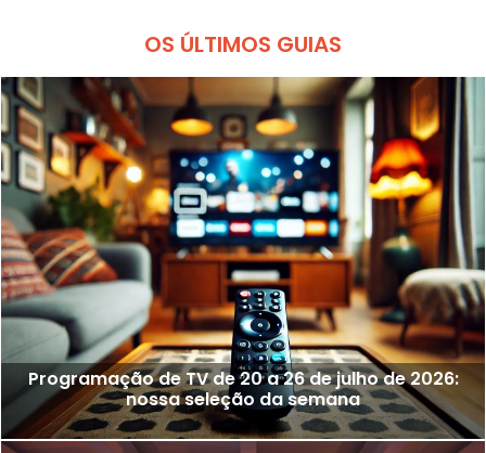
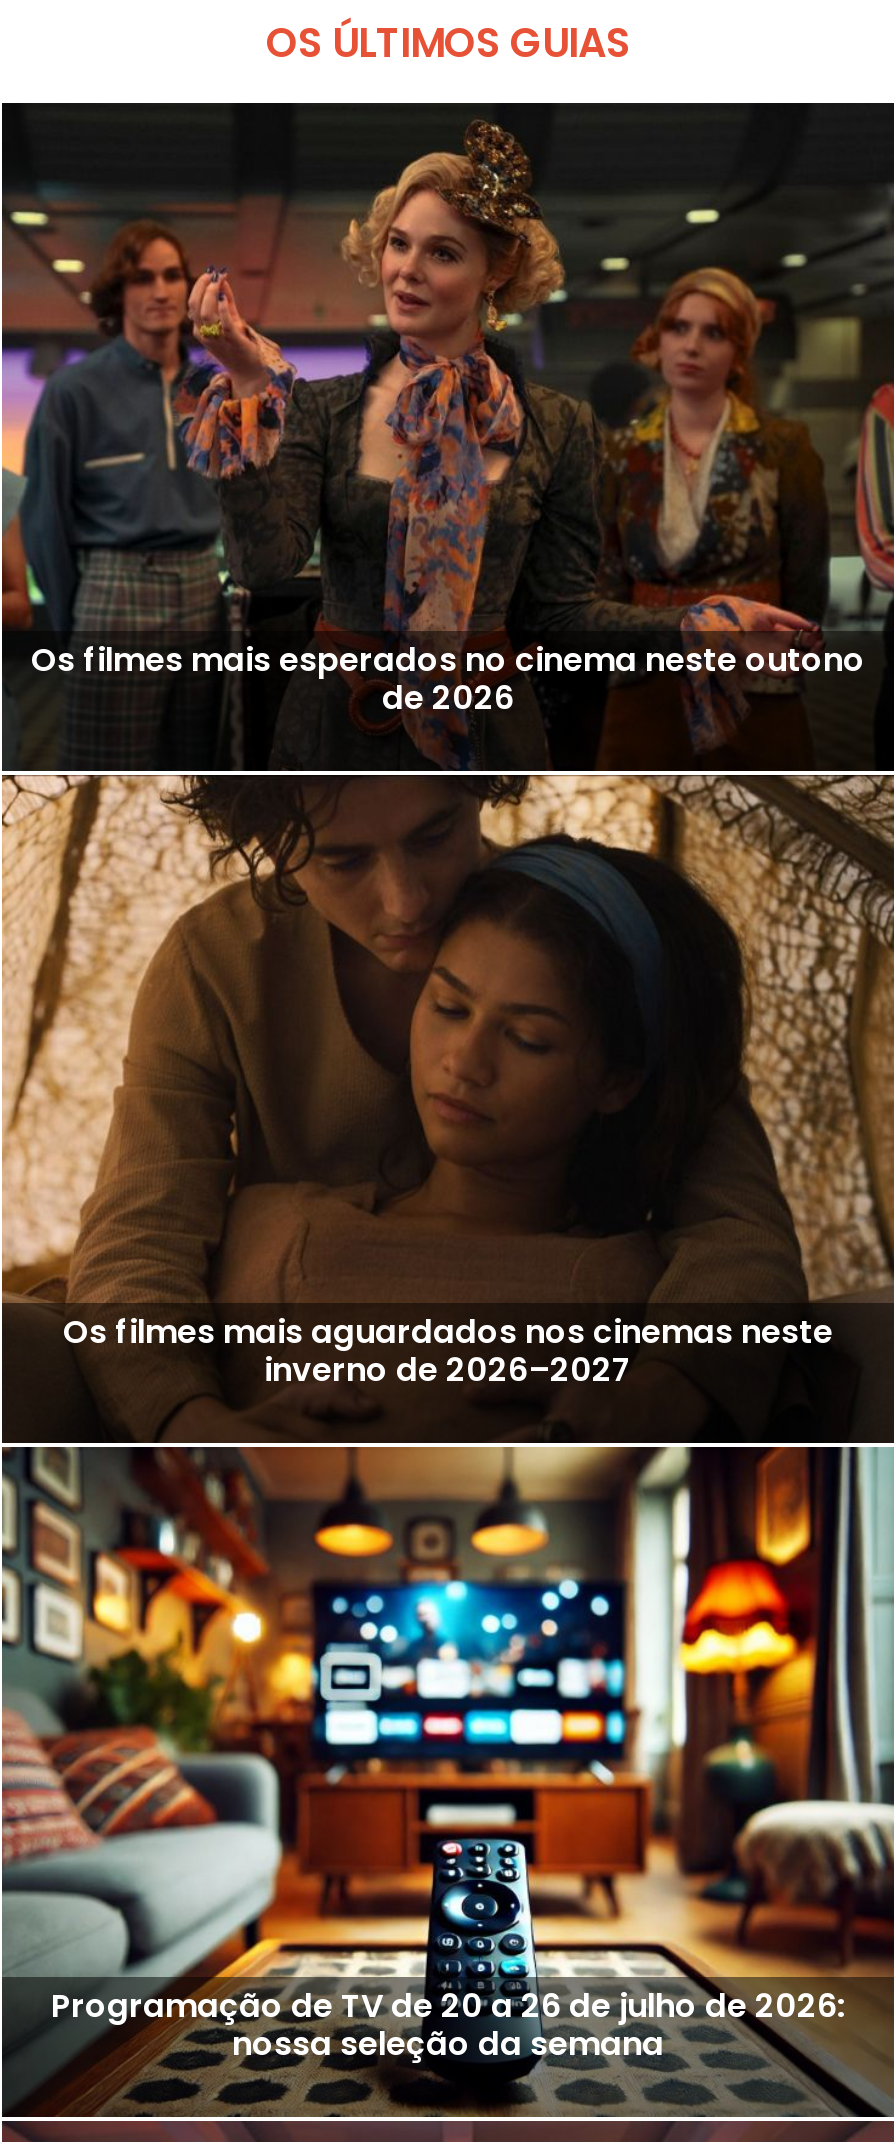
none -> [6,101,890,721] [image] | Os filmes mais esperados no cinema neste outono | de 2026
none -> [6,699,890,1447] [image] | Os filmes mais aguardados nos cinemas neste | inverno de 2026–2027

